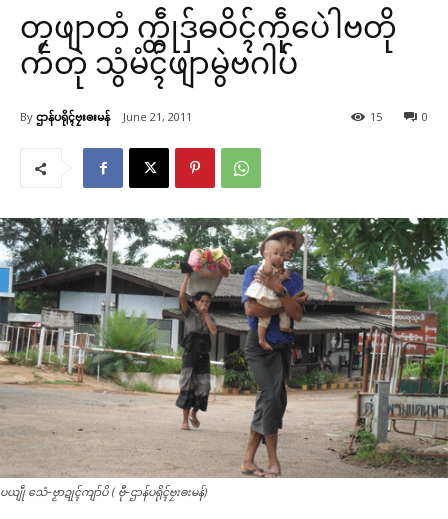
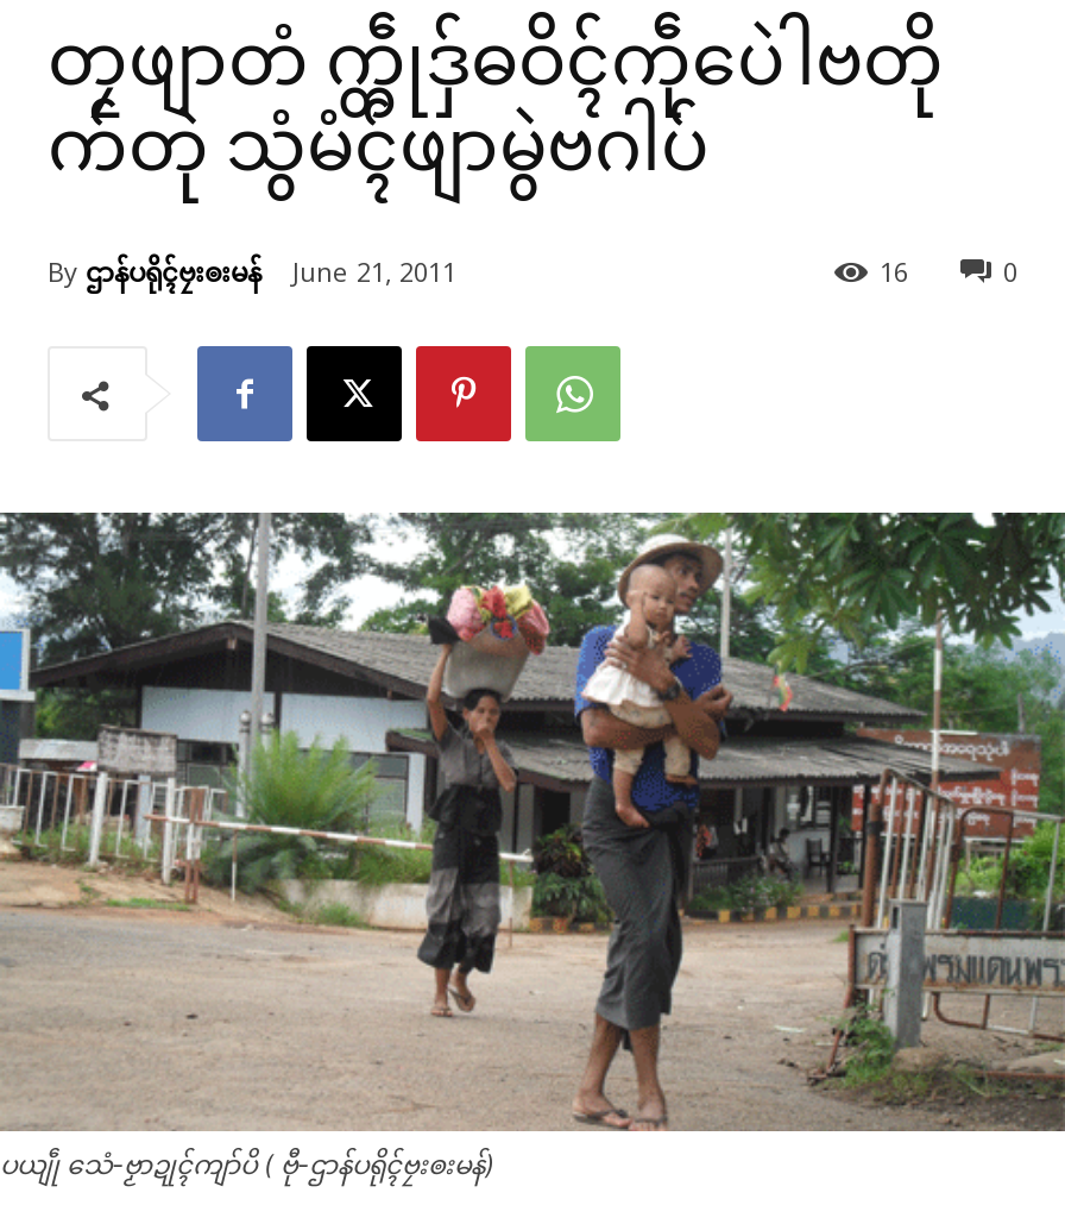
[370,109,382,124] 15 -> [880,254,908,289] 16

